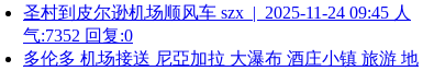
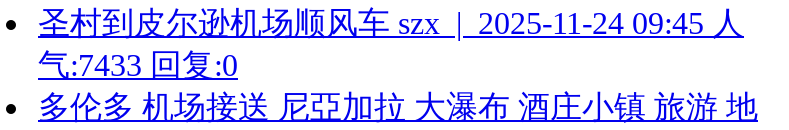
[23,26,133,45] 气:7352 回复:0 -> [38,48,238,82] 气:7433 回复:0

